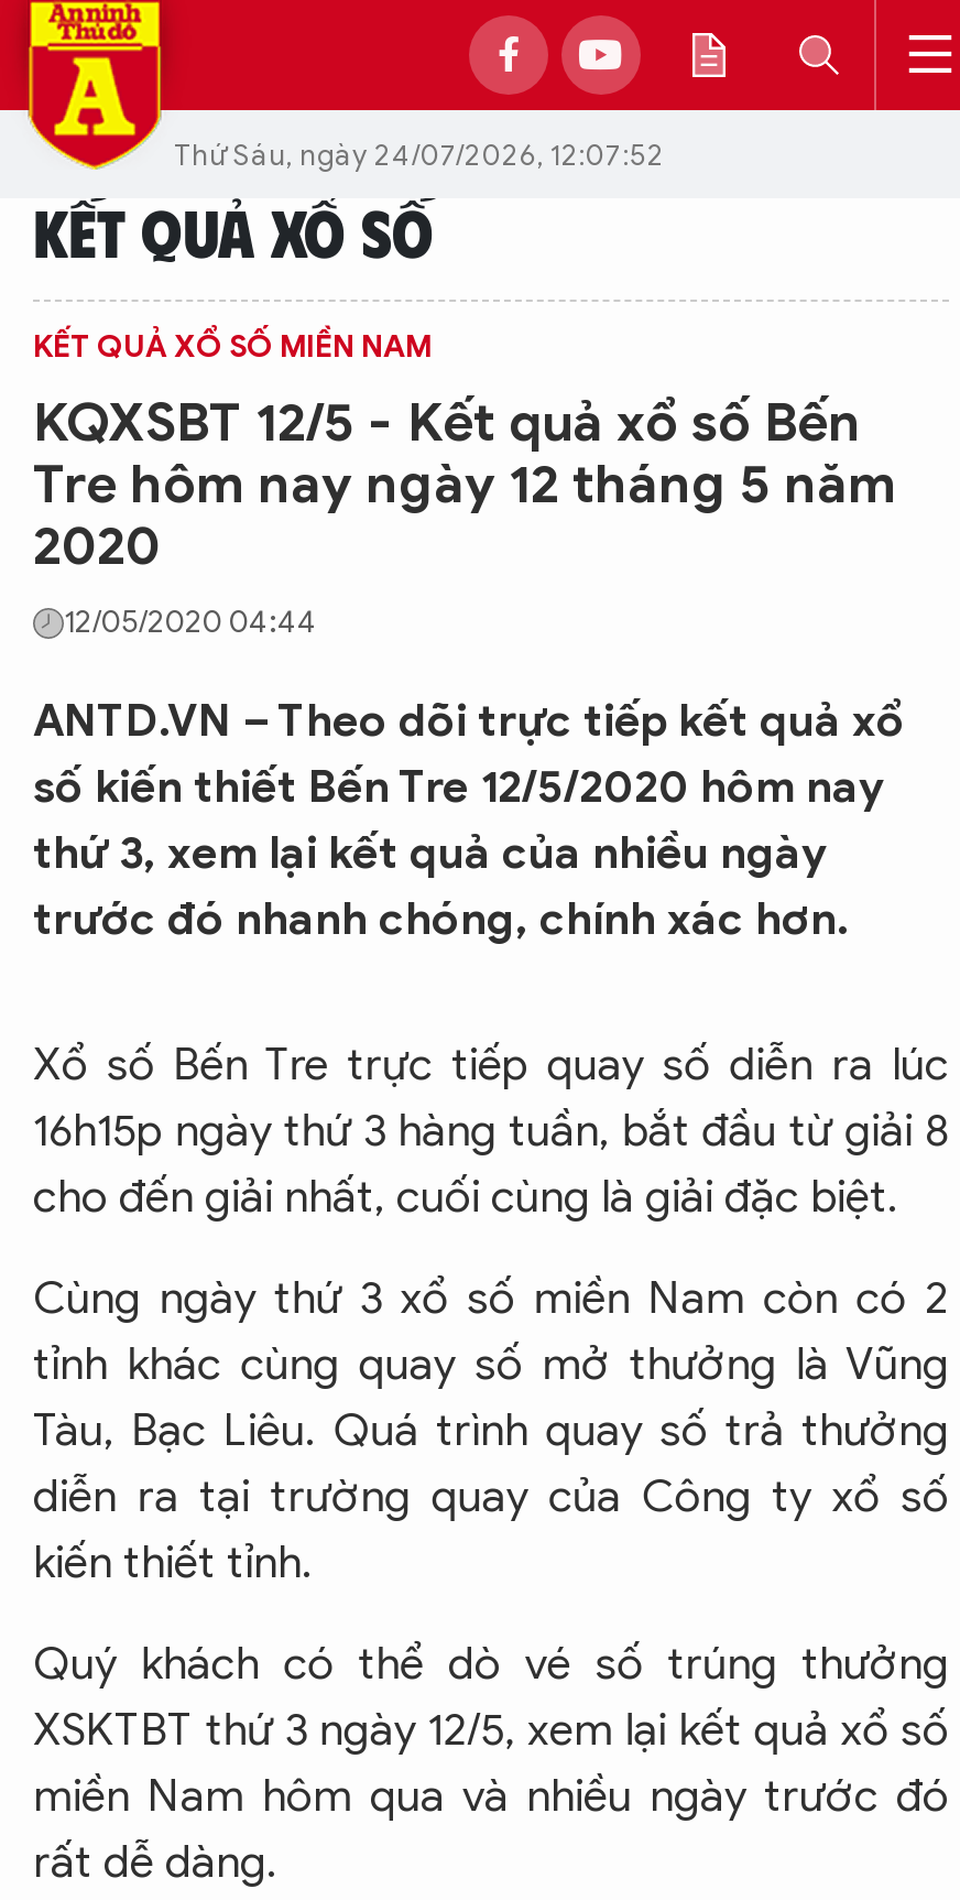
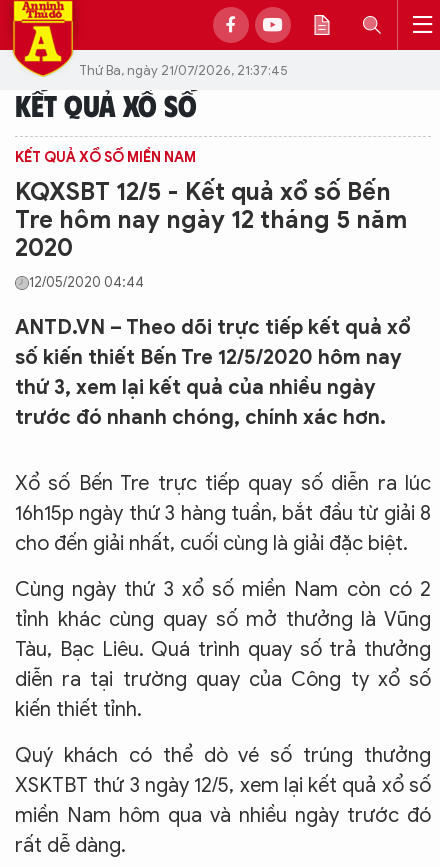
[174,135,665,173] Thứ Sáu, ngày 24/07/2026, 12:07:52 -> [79,61,288,78] Thứ Ba, ngày 21/07/2026, 21:37:45

